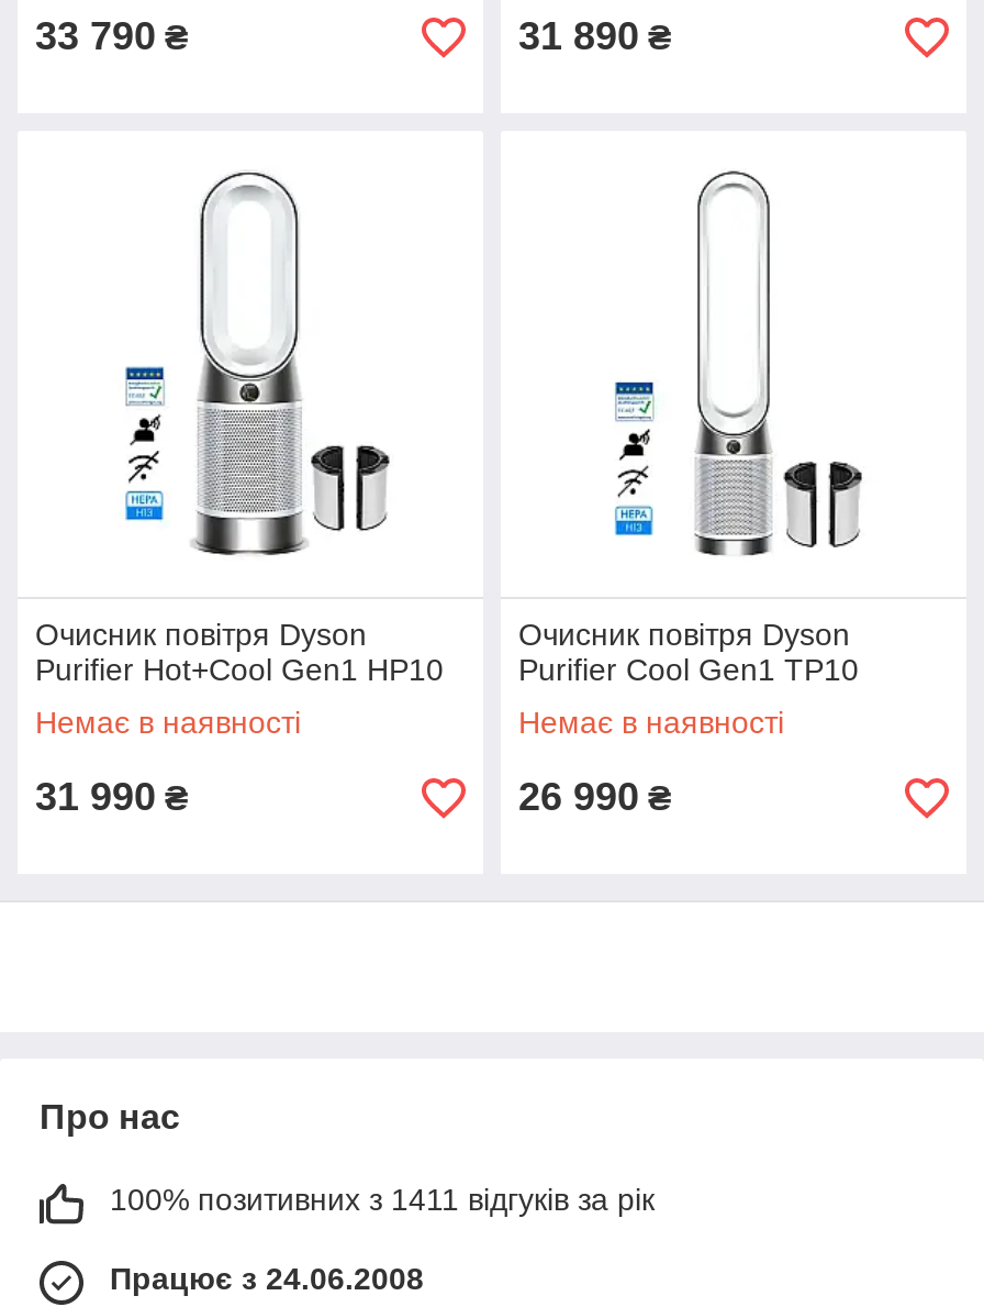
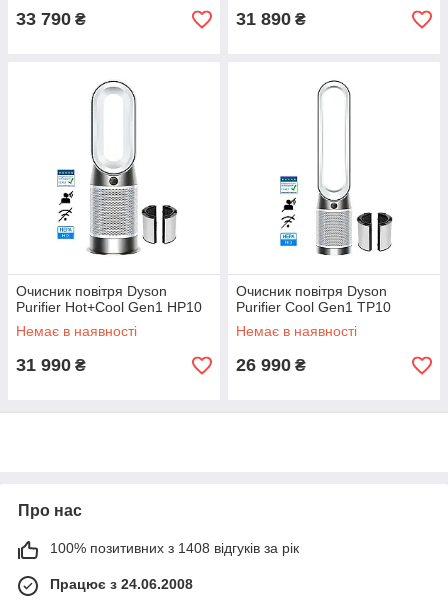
[110,1182,655,1217] 100% позитивних з 1411 відгуків за рік -> [50,540,299,556] 100% позитивних з 1408 відгуків за рік

